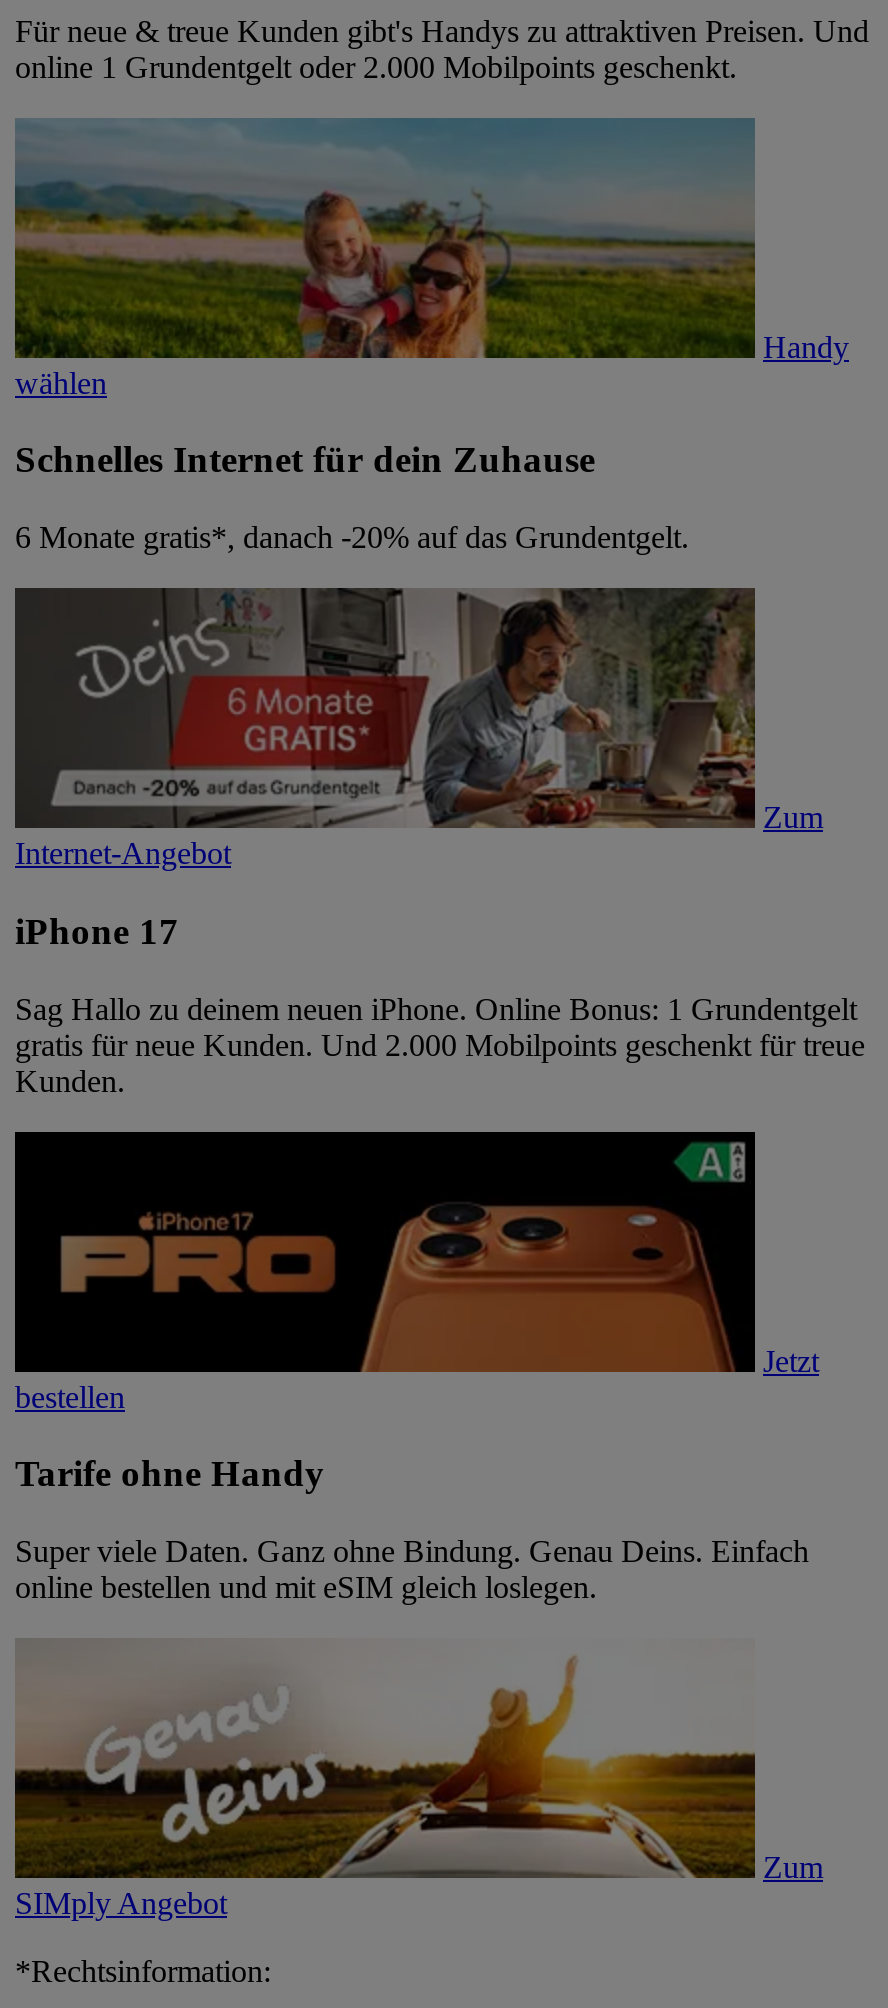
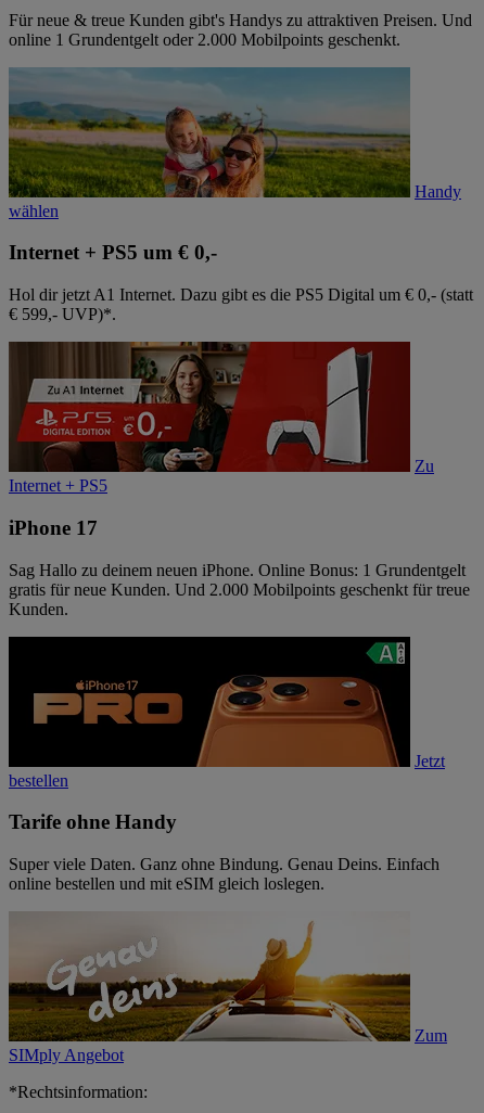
[15,439,595,481] Schnelles Internet für dein Zuhause -> [9,241,217,264] Internet + PS5 um € 0,-
[15,520,689,554] 6 Monate gratis*, danach -20% auf das Grundentgelt. -> [9,285,473,323] Hol dir jetzt A1 Internet. Dazu gibt es die PS5 Digital um € 0,- (statt | € 599,- UVP)*.
[15,586,823,870] [image] | Zum | Internet-Angebot -> [9,341,434,495] [image] | Zu | Internet + PS5

